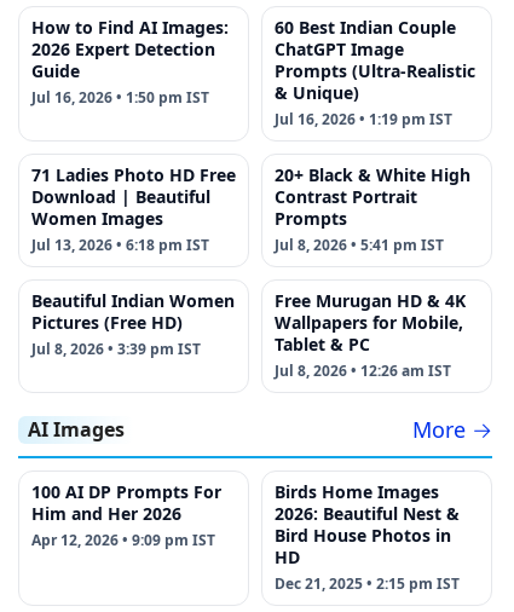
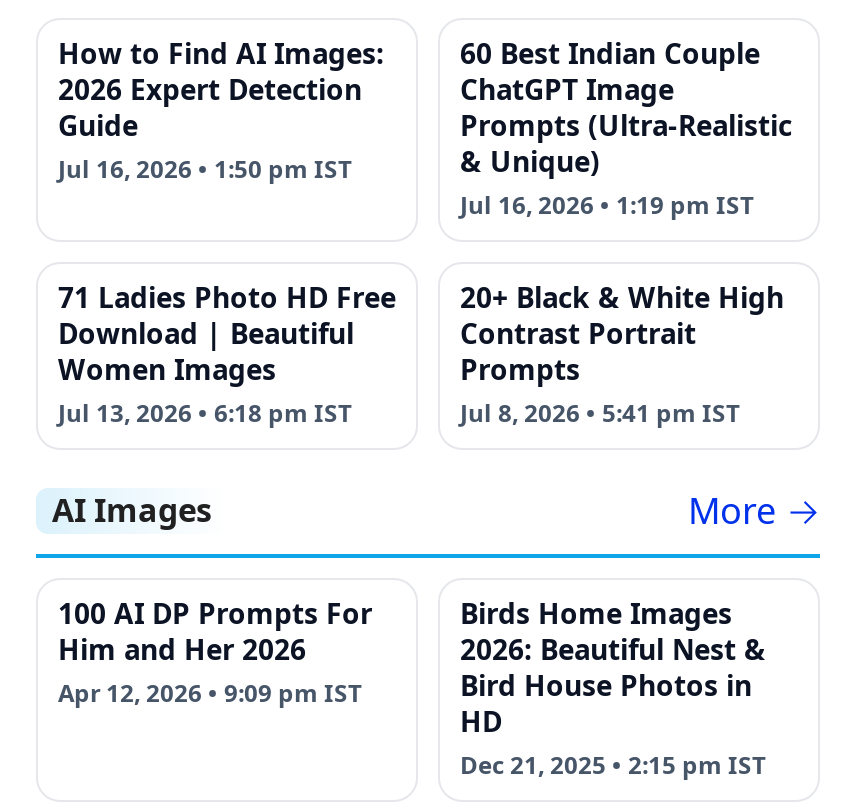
[31,289,235,359] Beautiful Indian Women | Pictures (Free HD) | Jul 8, 2026 • 3:39 pm IST -> none
[275,289,466,381] Free Murugan HD & 4K | Wallpapers for Mobile, | Tablet & PC | Jul 8, 2026 • 12:26 am IST -> none

